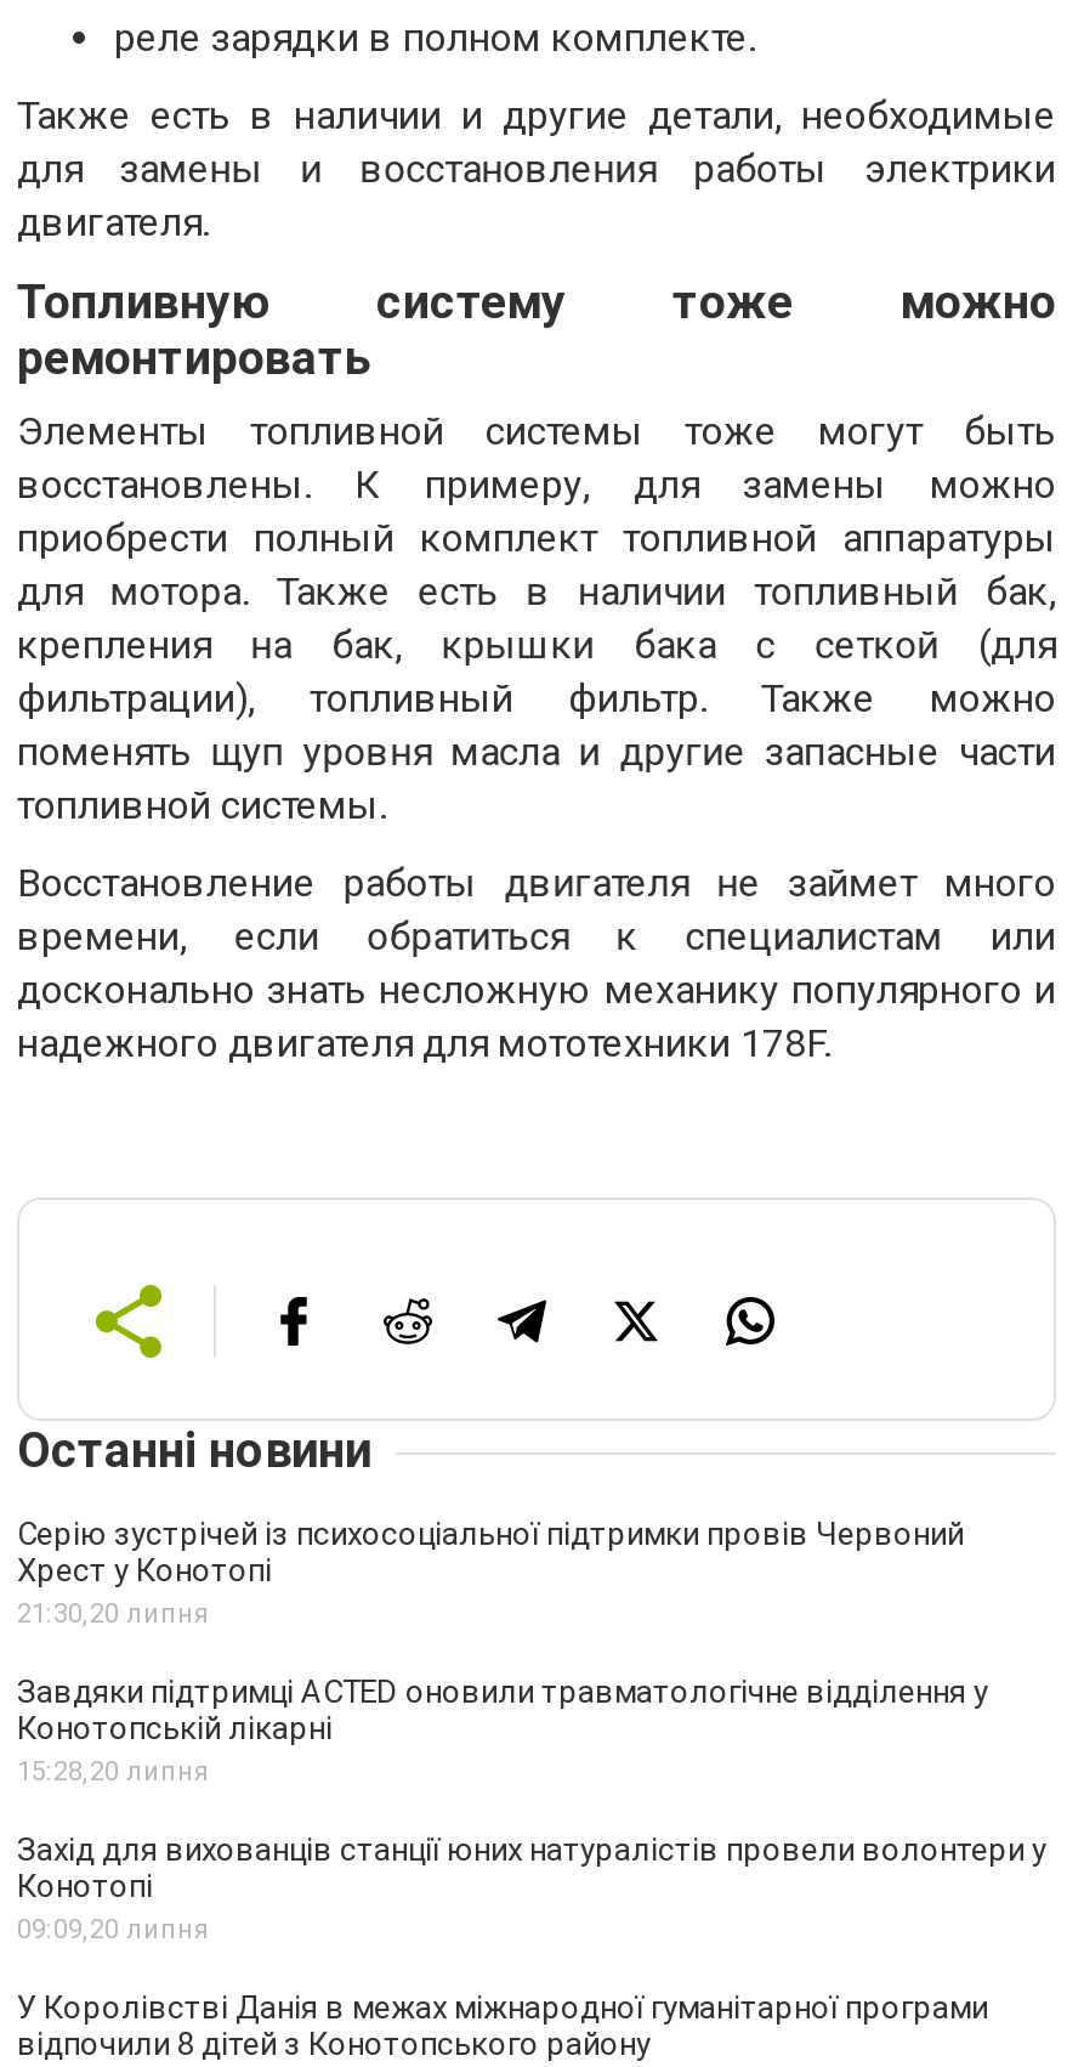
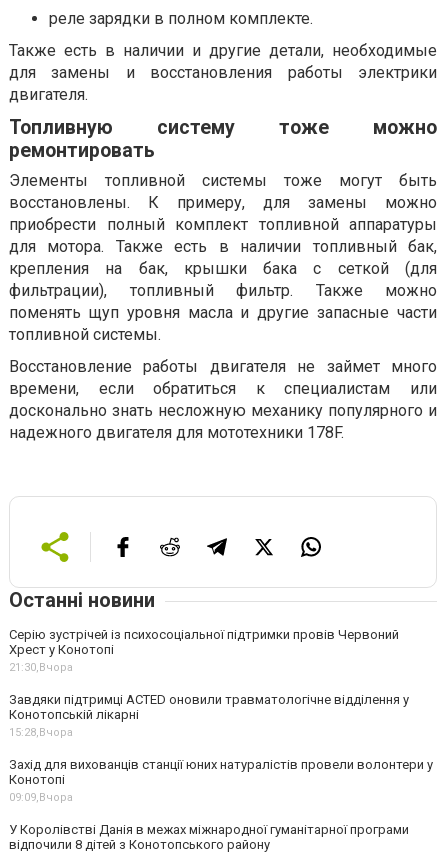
[17,1598,209,1630] 21:30,20 липня -> [9,661,73,674] 21:30,Вчора
[17,1756,209,1788] 15:28,20 липня -> [9,726,73,739] 15:28,Вчора
[17,1914,209,1946] 09:09,20 липня -> [9,791,73,804] 09:09,Вчора

